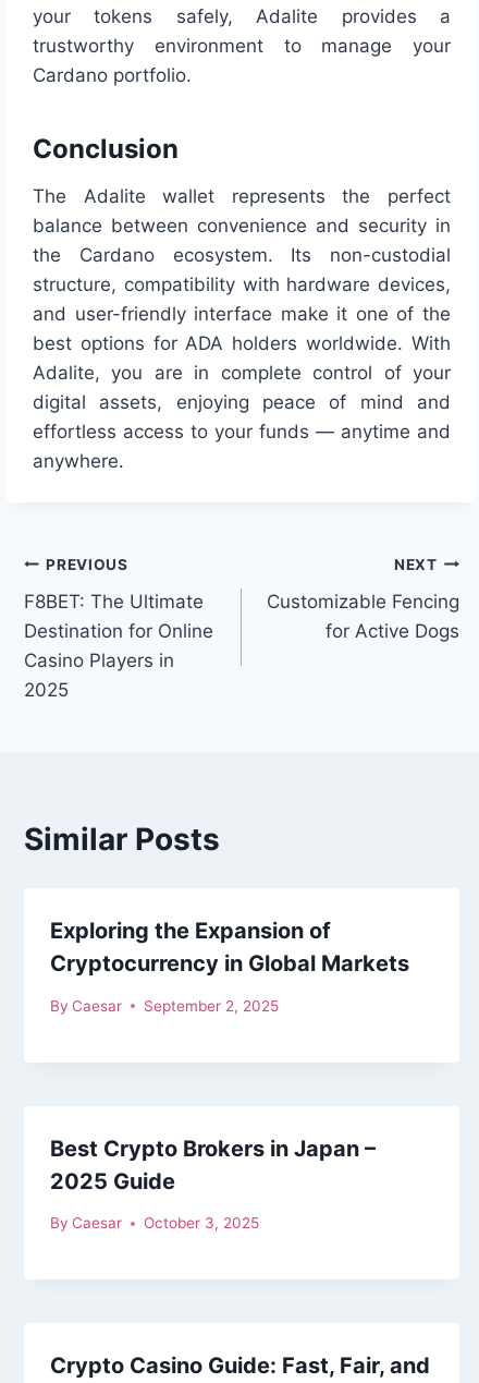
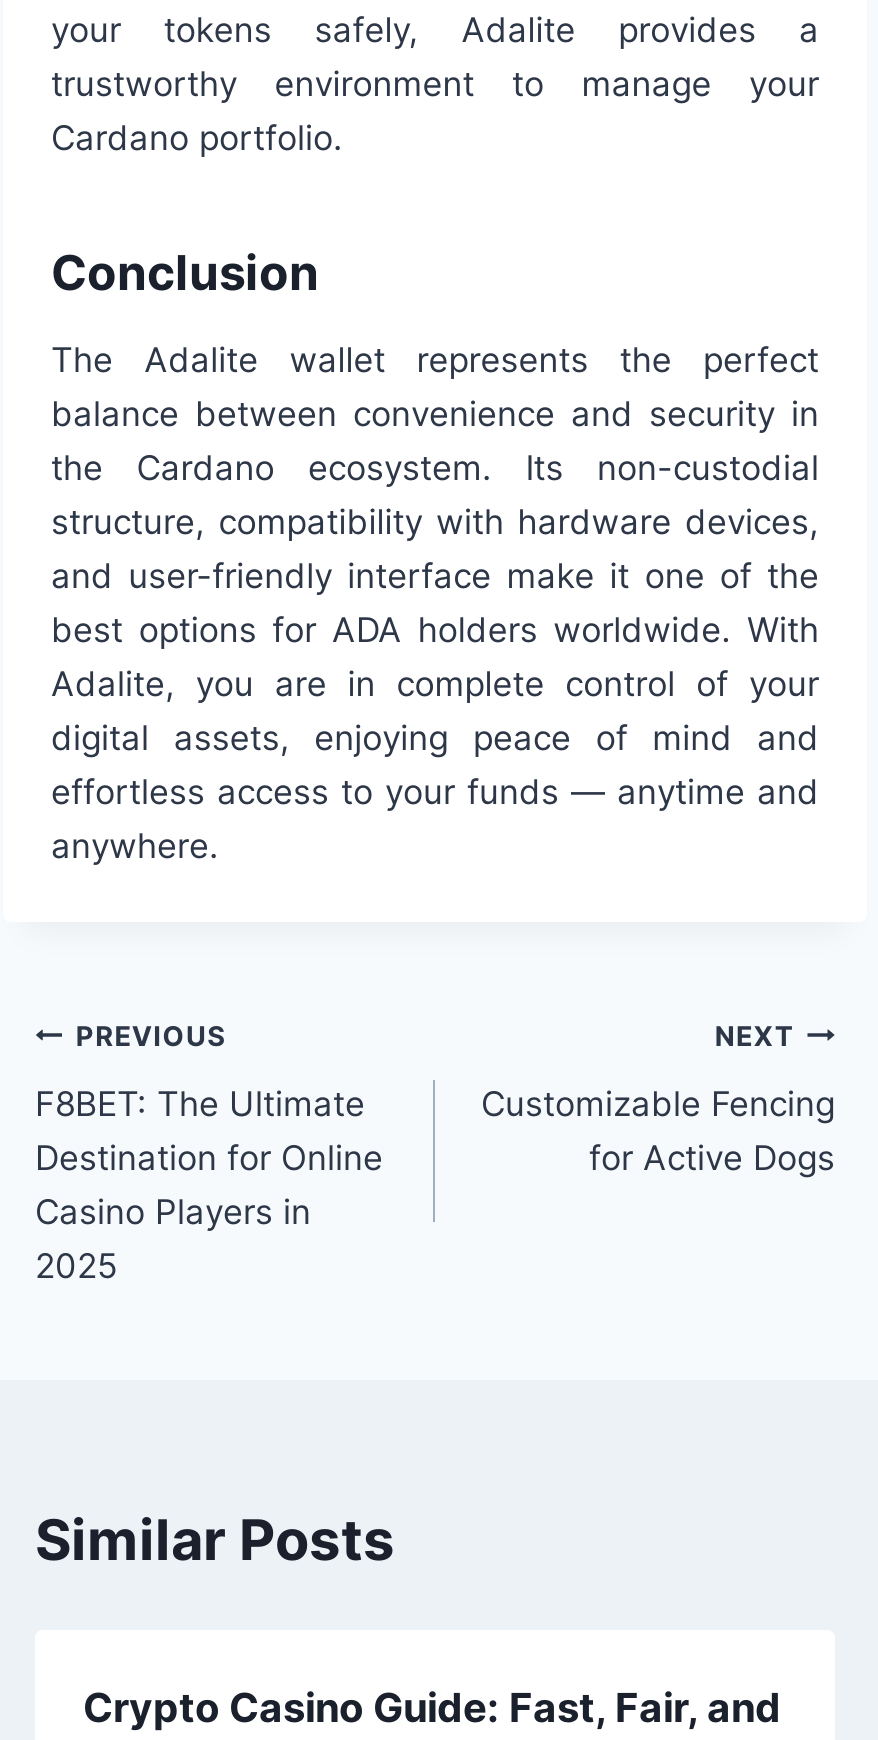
[50,918,409,1014] Exploring the Expansion of | Cryptocurrency in Global Markets | By Caesar | September 2, 2025 -> none
[50,1135,376,1232] Best Crypto Brokers in Japan – | 2025 Guide | By Caesar | October 3, 2025 -> none

